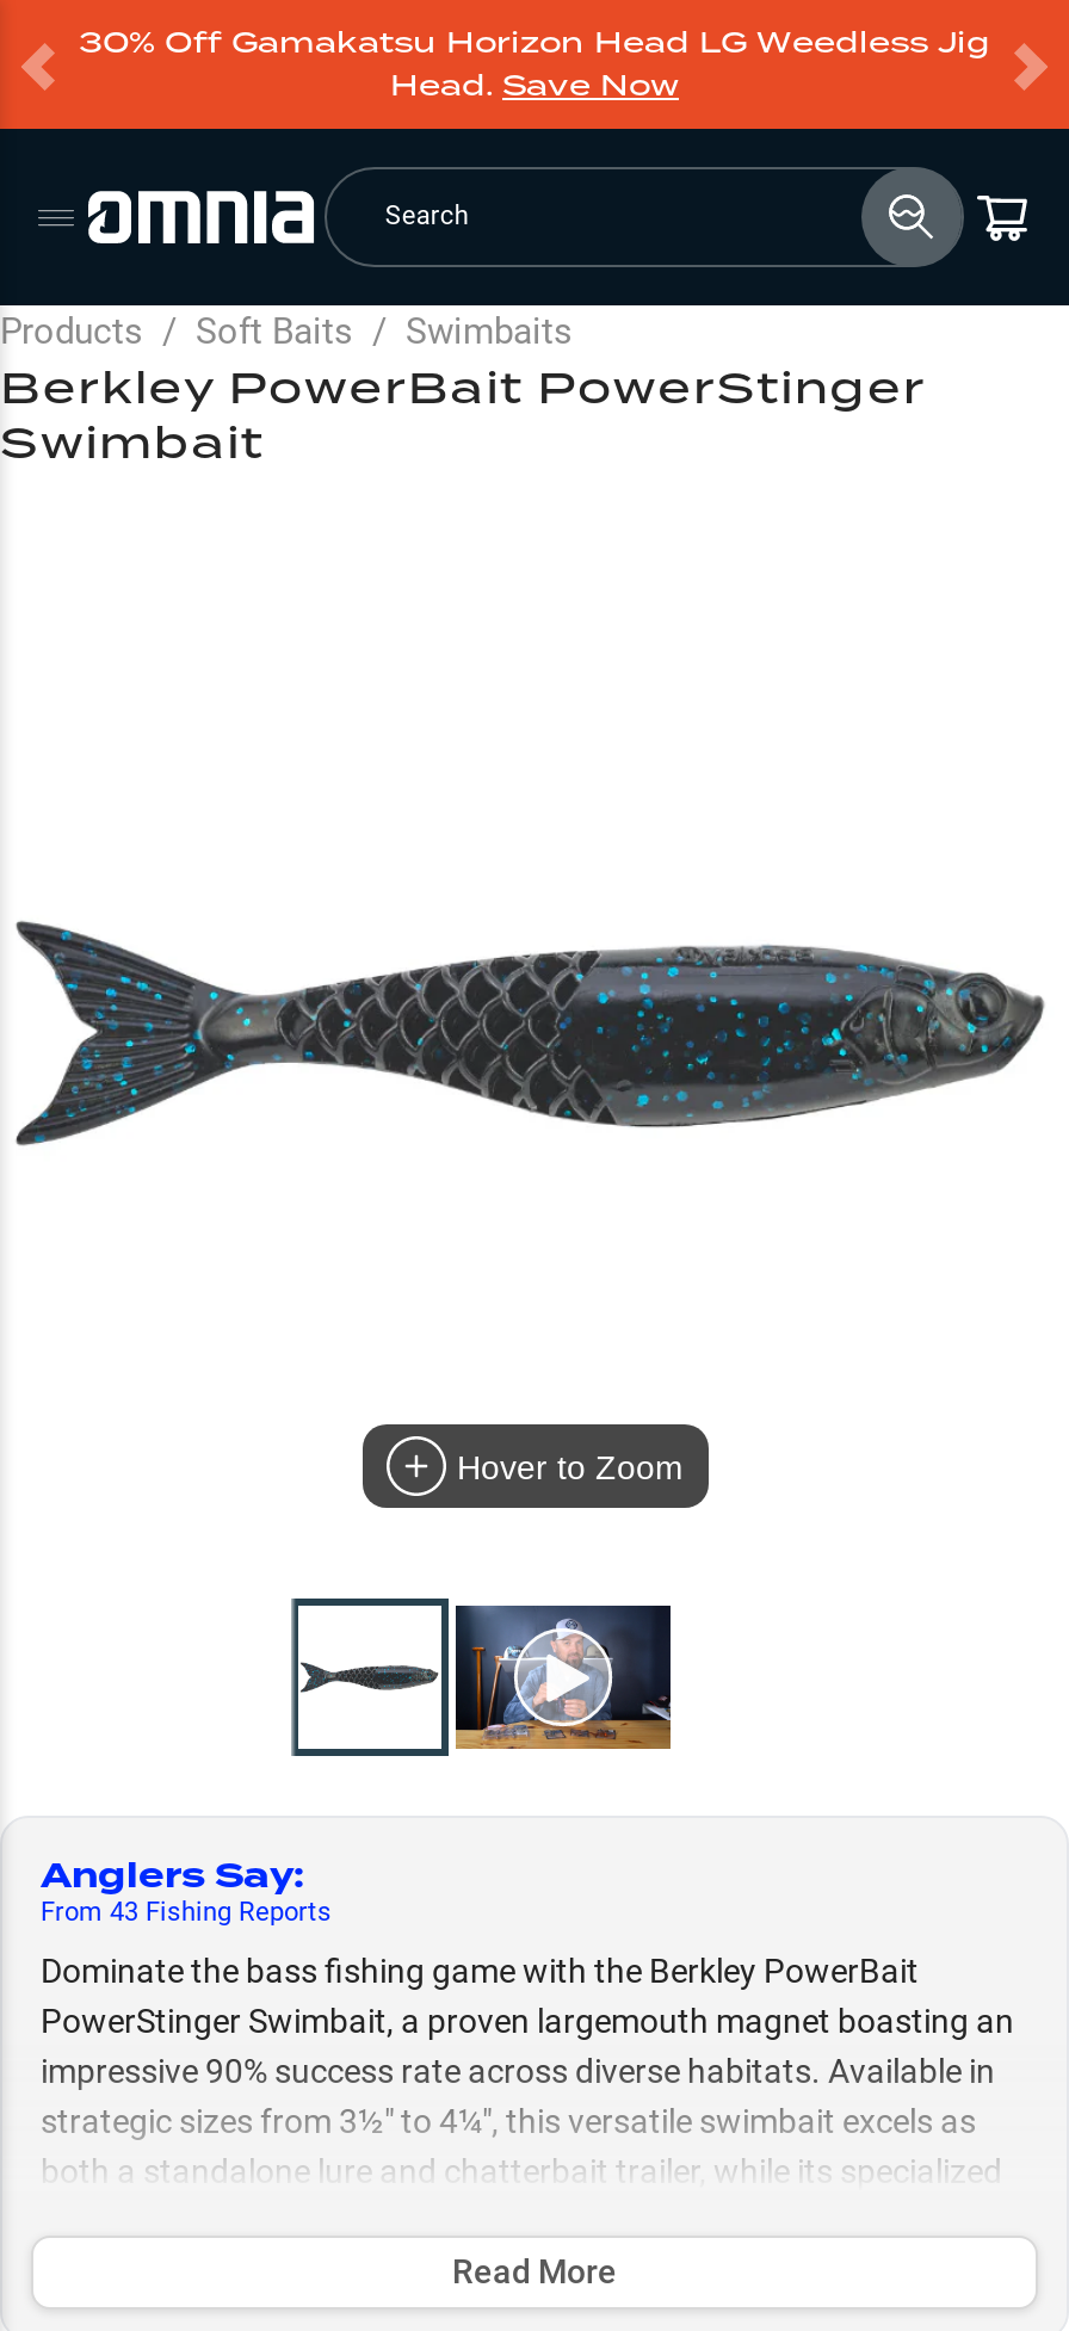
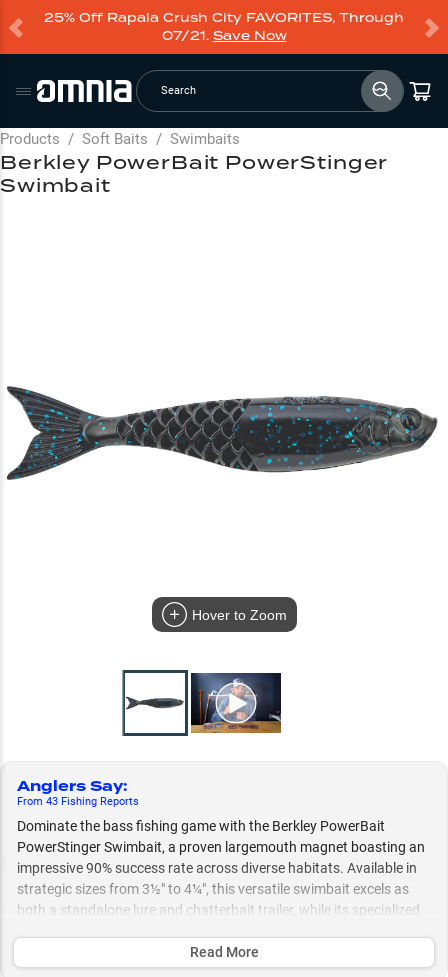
[79,21,990,105] 30% Off Gamakatsu Horizon Head LG Weedless Jig | Head. Save Now -> [44,9,404,44] 25% Off Rapala Crush City FAVORITES, Through | 07/21. Save Now

